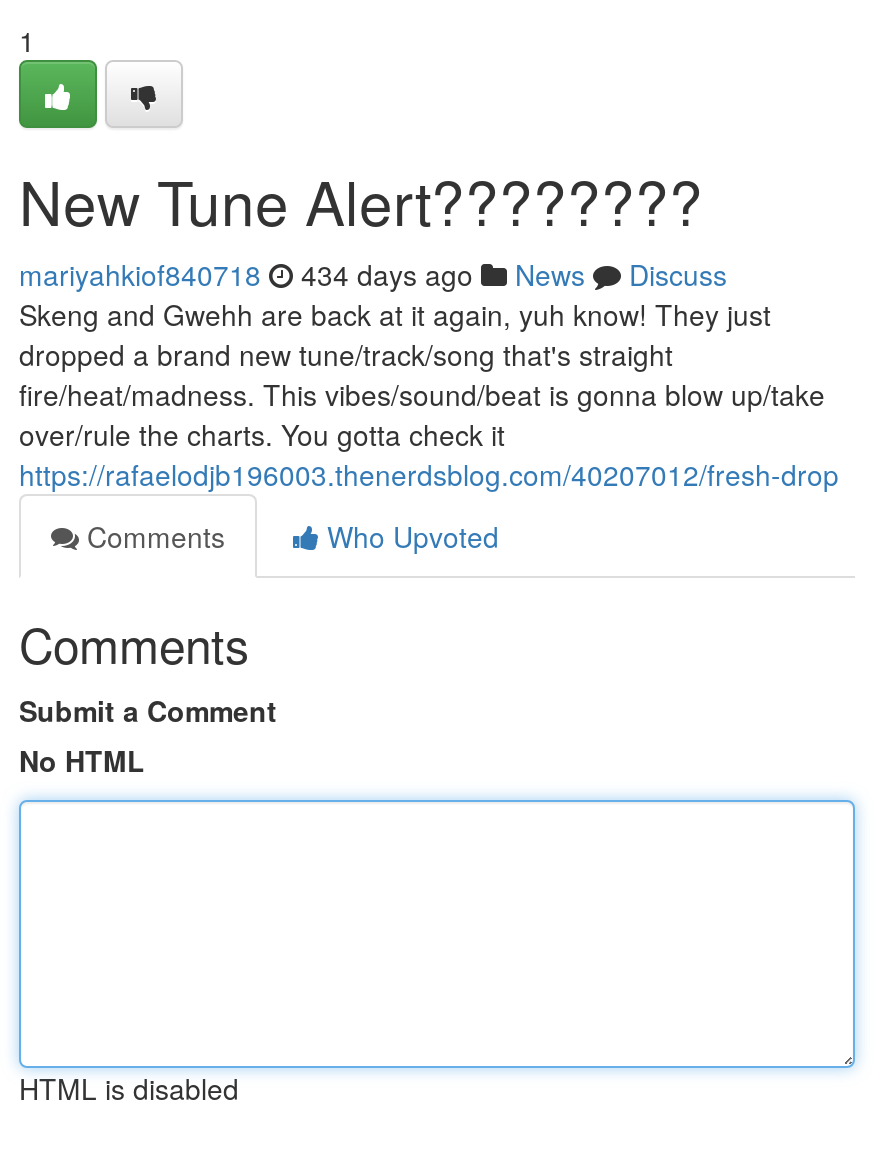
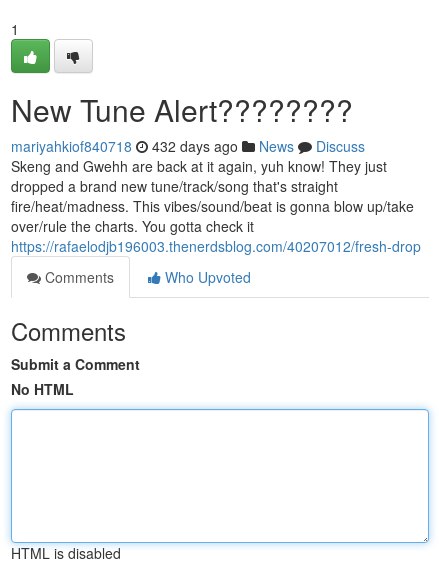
[19,254,727,294] mariyahkiof840718 434 days ago News Discuss -> [11,136,365,156] mariyahkiof840718 432 days ago News Discuss

